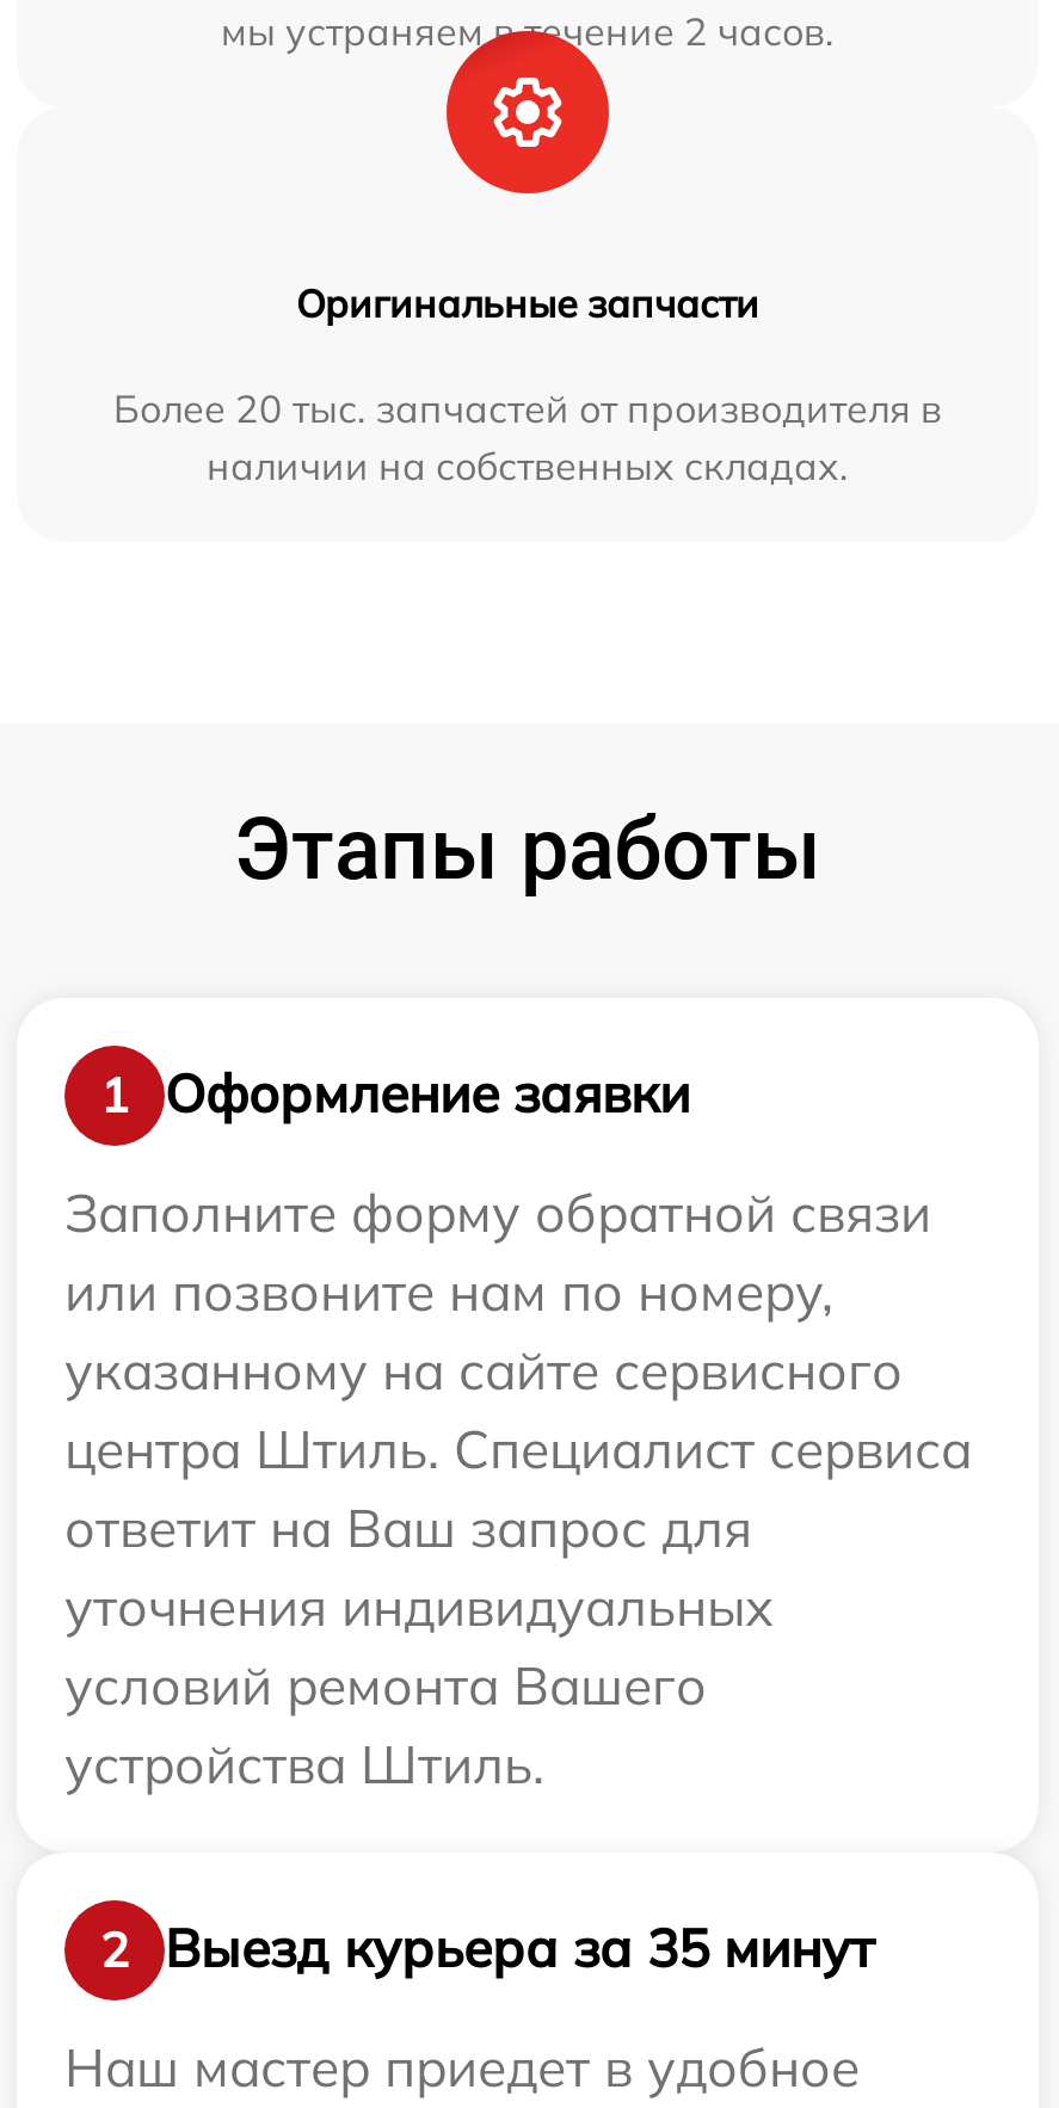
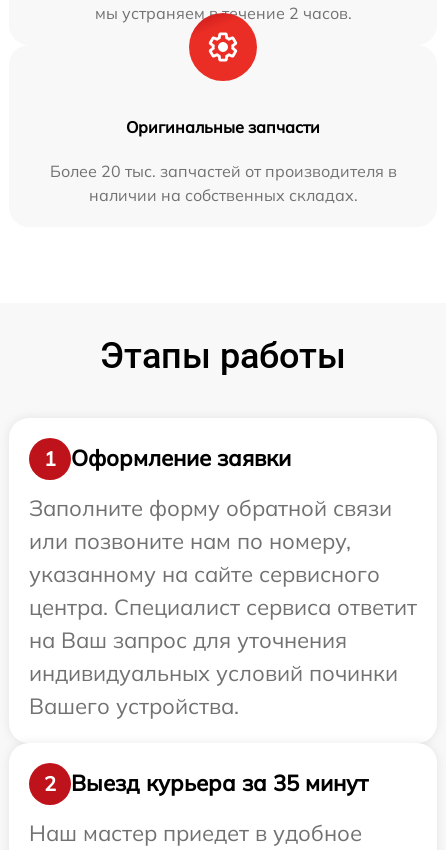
[64,1415,972,1797] центра Штиль. Специалист сервиса | ответит на Ваш запрос для | уточнения индивидуальных | условий ремонта Вашего | устройства Штиль. -> [29,593,417,720] центра. Специалист сервиса ответит | на Ваш запрос для уточнения | индивидуальных условий починки | Вашего устройства.

